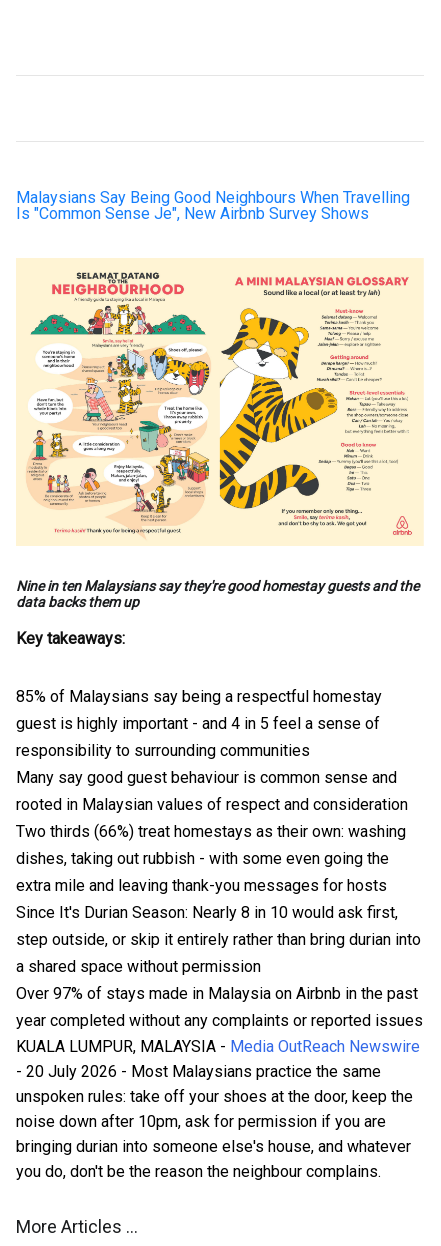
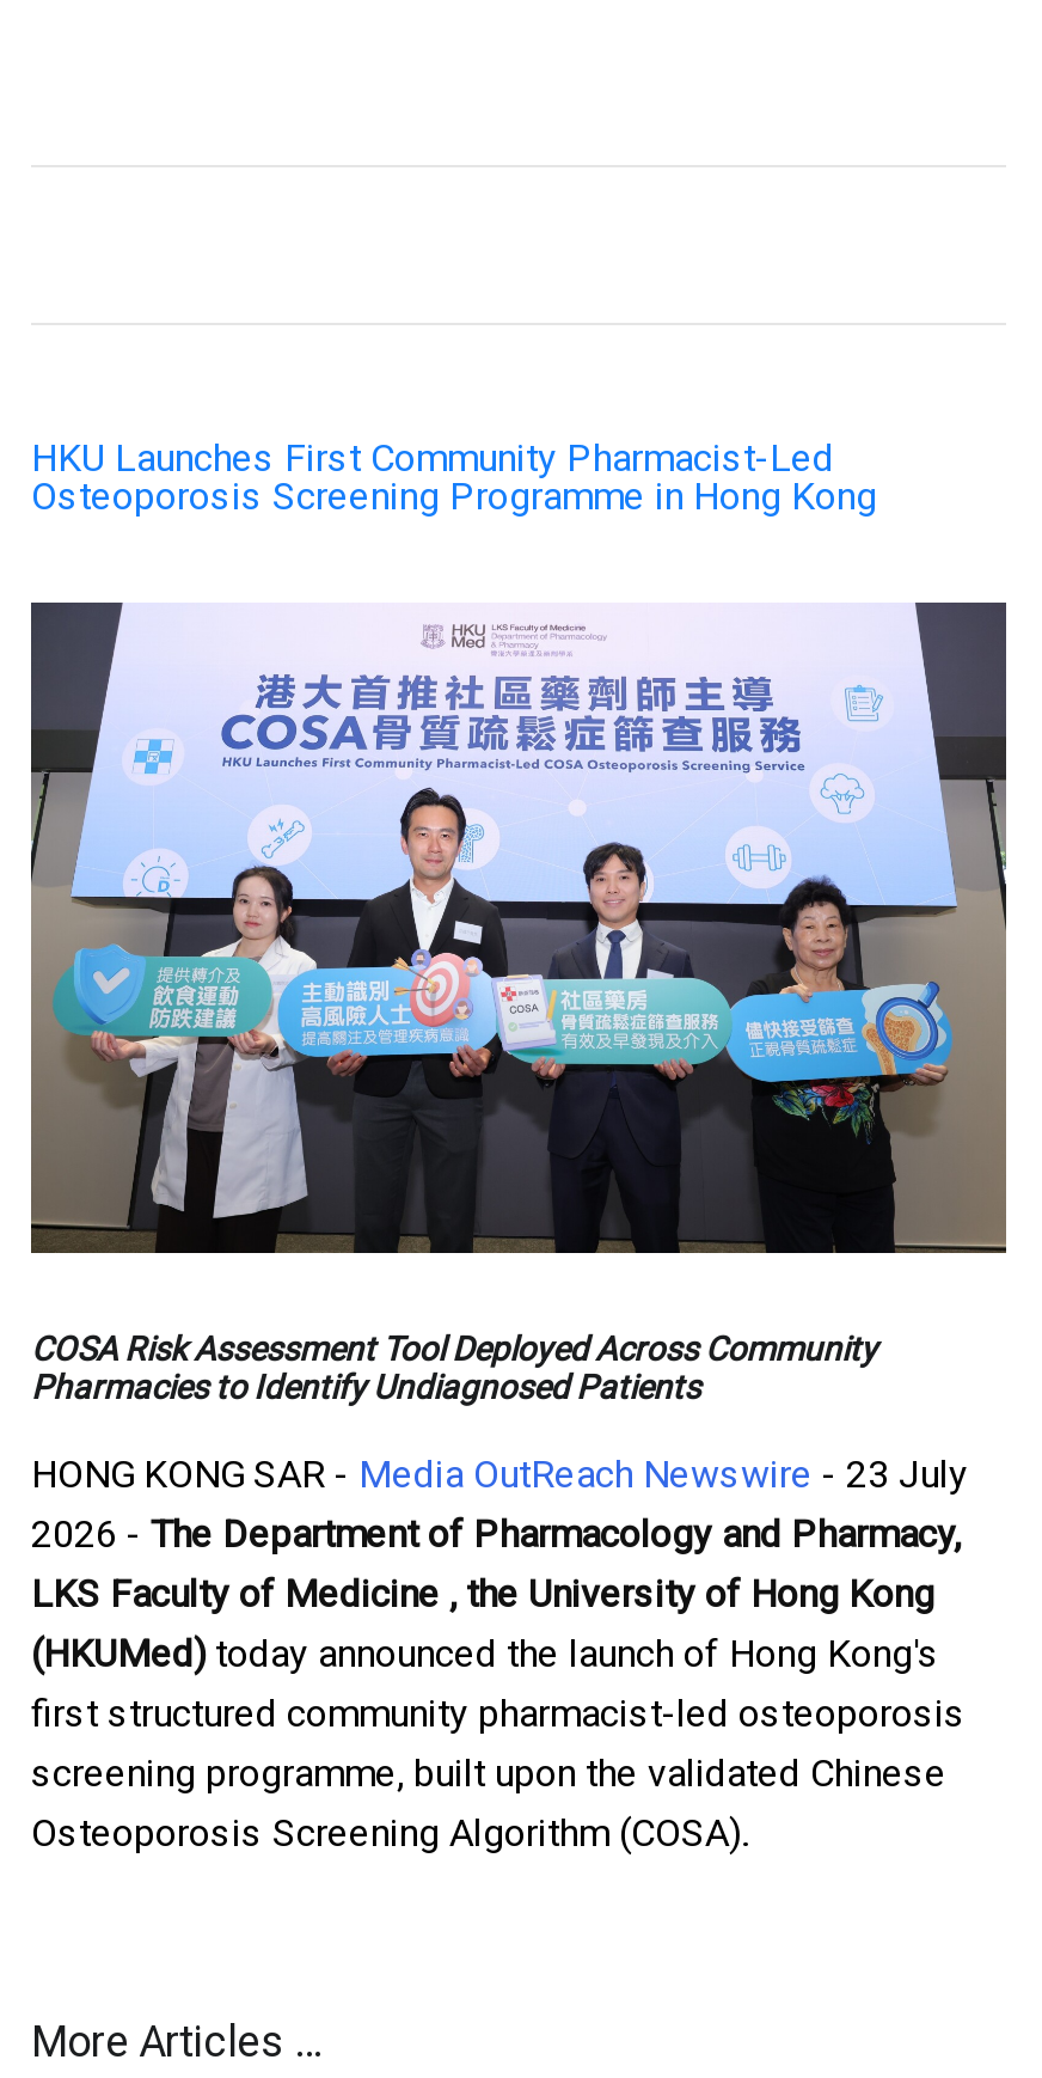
[16,188,410,223] Malaysians Say Being Good Neighbours When Travelling | Is "Common Sense Je", New Airbnb Survey Shows -> [31,435,877,518] HKU Launches First Community Pharmacist-Led | Osteoporosis Screening Programme in Hong Kong
[16,258,424,1181] [image] | Nine in ten Malaysians say they're good homestay guests and the | data backs them up | Key takeaways: | 85% of Malaysians say being a respectful homestay | guest is highly important - and 4 in 5 feel a sense of | responsibility to surrounding communities | Many say good guest behaviour is common sense and | rooted in Malaysian values of respect and consideration | Two thirds (66%) treat homestays as their own: washing | dishes, taking out rubbish - with some even going the | extra mile and leaving thank-you messages for hosts | Since It's Durian Season: Nearly 8 in 10 would ask first, | step outside, or skip it entirely rather than bring durian into | a shared space without permission | Over 97% of stays made in Malaysia on Airbnb in the past | year completed without any complaints or reported issues | KUALA LUMPUR, MALAYSIA - Media OutReach Newswire | - 20 July 2026 - Most Malaysians practice the same | unspoken rules: take off your shoes at the door, keep the | noise down after 10pm, ask for permission if you are | bringing durian into someone else's house, and whatever | you do, don't be the reason the neighbour complains. -> [29,600,1009,1855] [image] | COSA Risk Assessment Tool Deployed Across Community | Pharmacies to Identify Undiagnosed Patients | HONG KONG SAR - Media OutReach Newswire - 23 July | 2026 - The Department of Pharmacology and Pharmacy, | LKS Faculty of Medicine, the University of Hong Kong | (HKUMed) today announced the launch of Hong Kong's | first structured community pharmacist-led osteoporosis | screening programme, built upon the validated Chinese | Osteoporosis Screening Algorithm (COSA).

